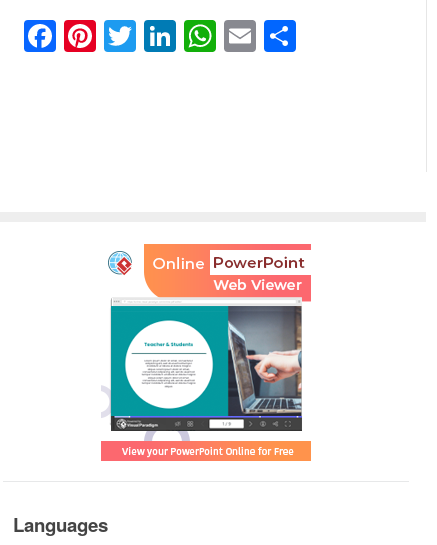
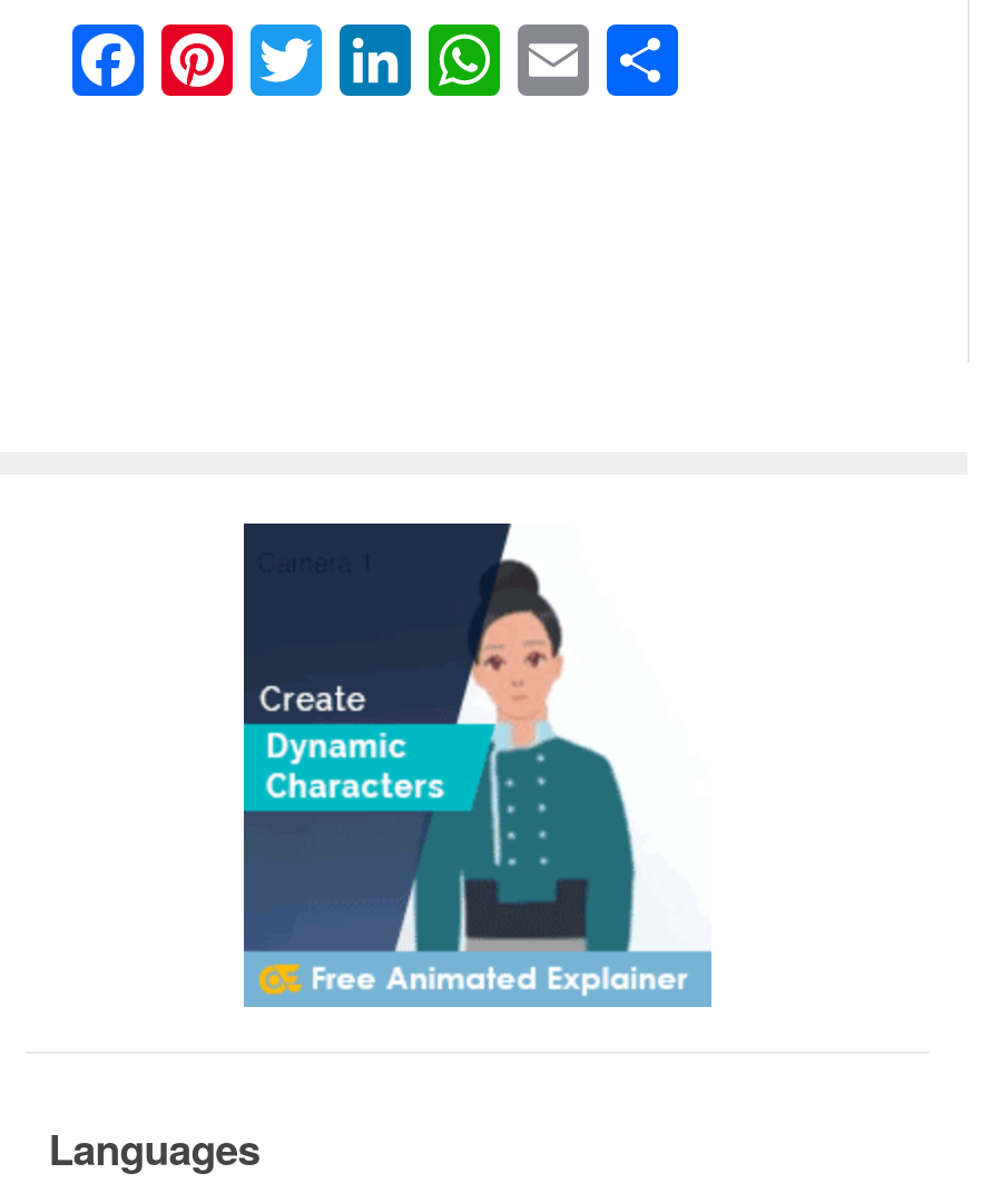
[100,243,312,462] [image] -> [242,521,714,1009] [image]

